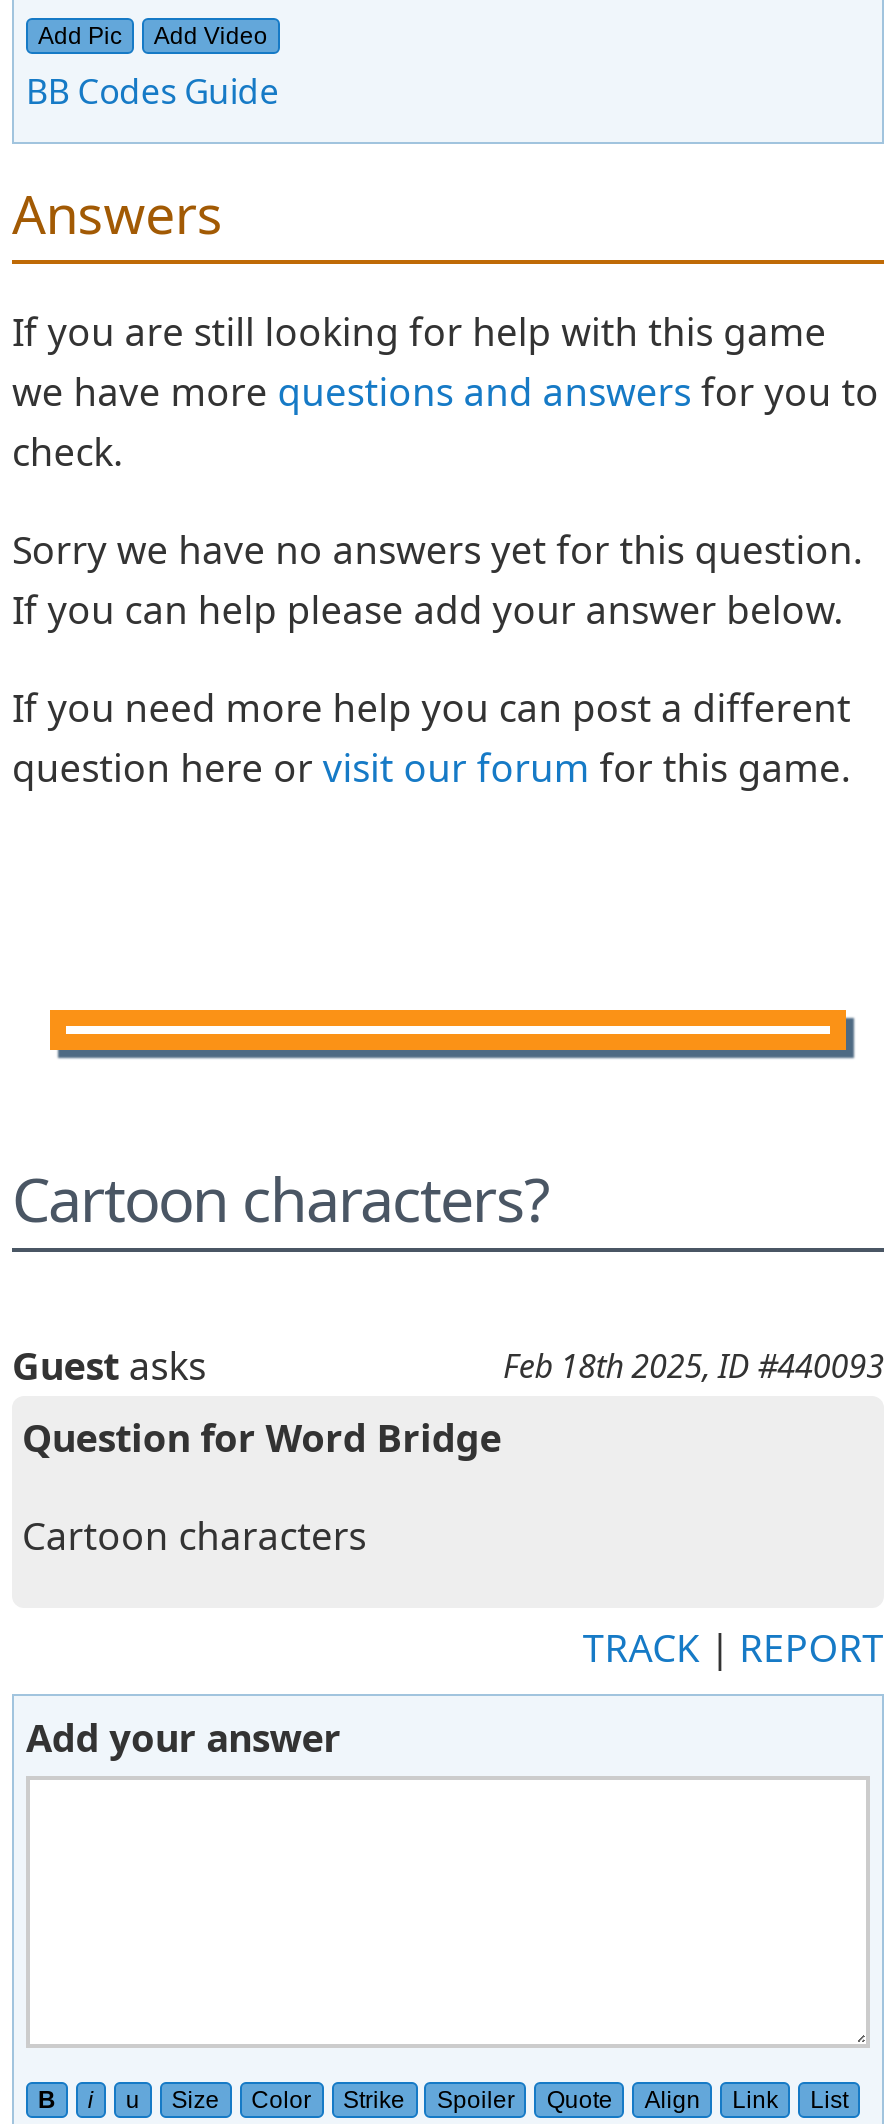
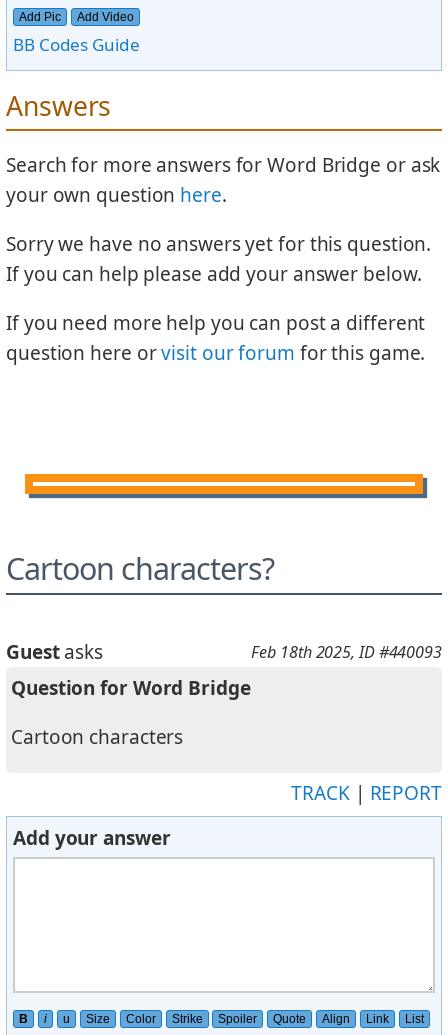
[12,306,879,478] If you are still looking for help with this game | we have more questions and answers for you to | check. -> [6,152,440,208] Search for more answers for Word Bridge or ask | your own question here.

